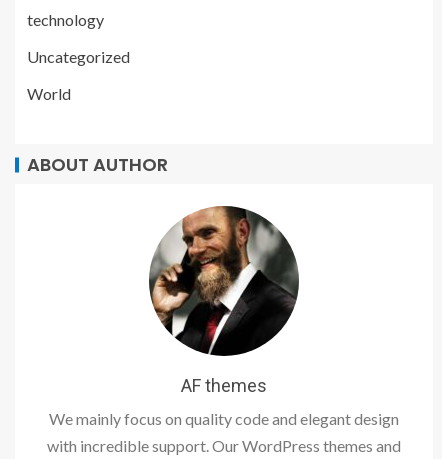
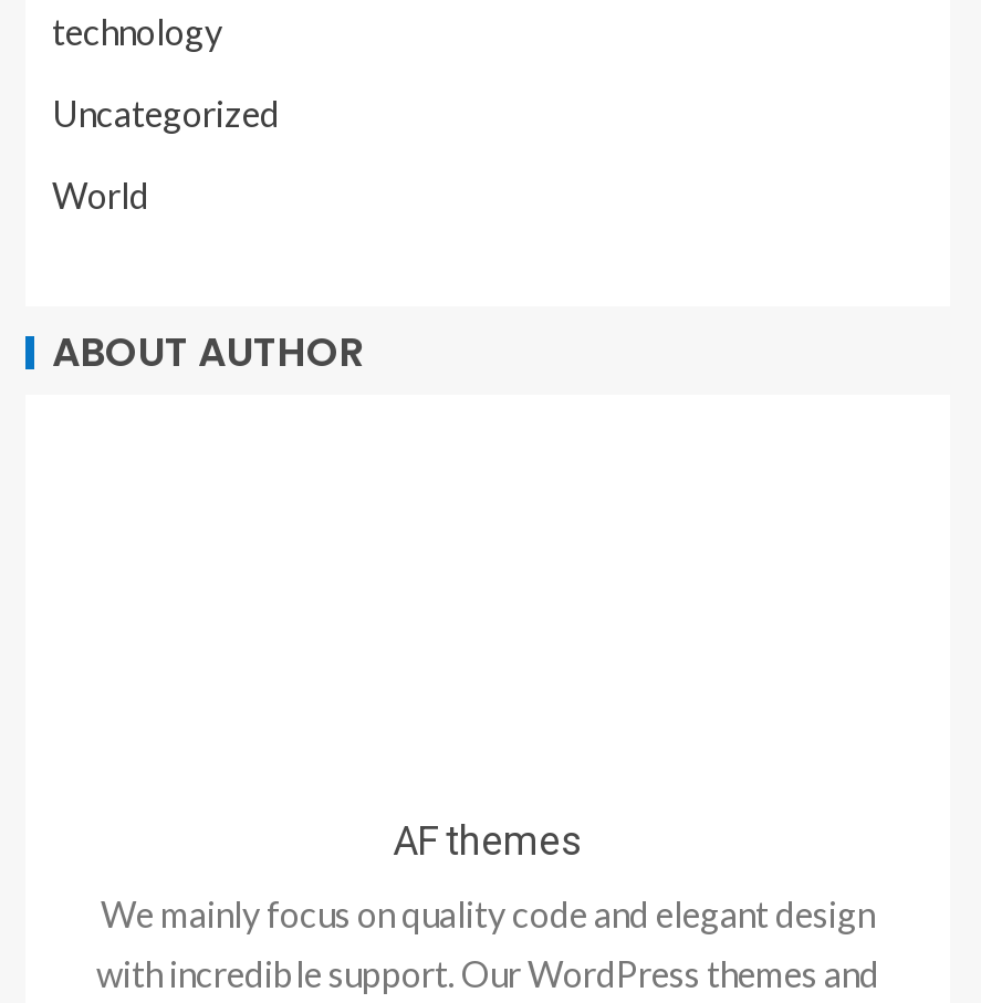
[148,205,300,357] [image] -> none

